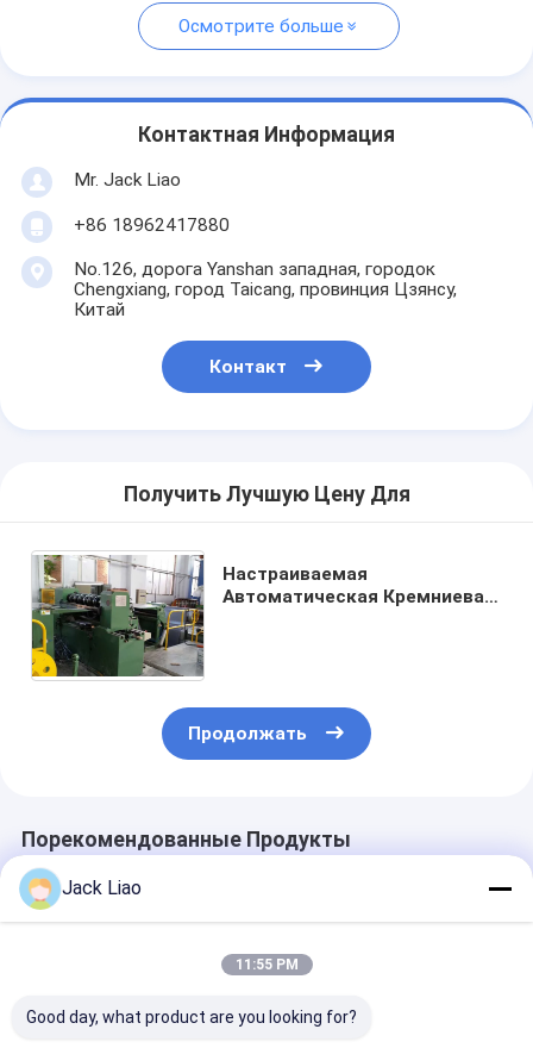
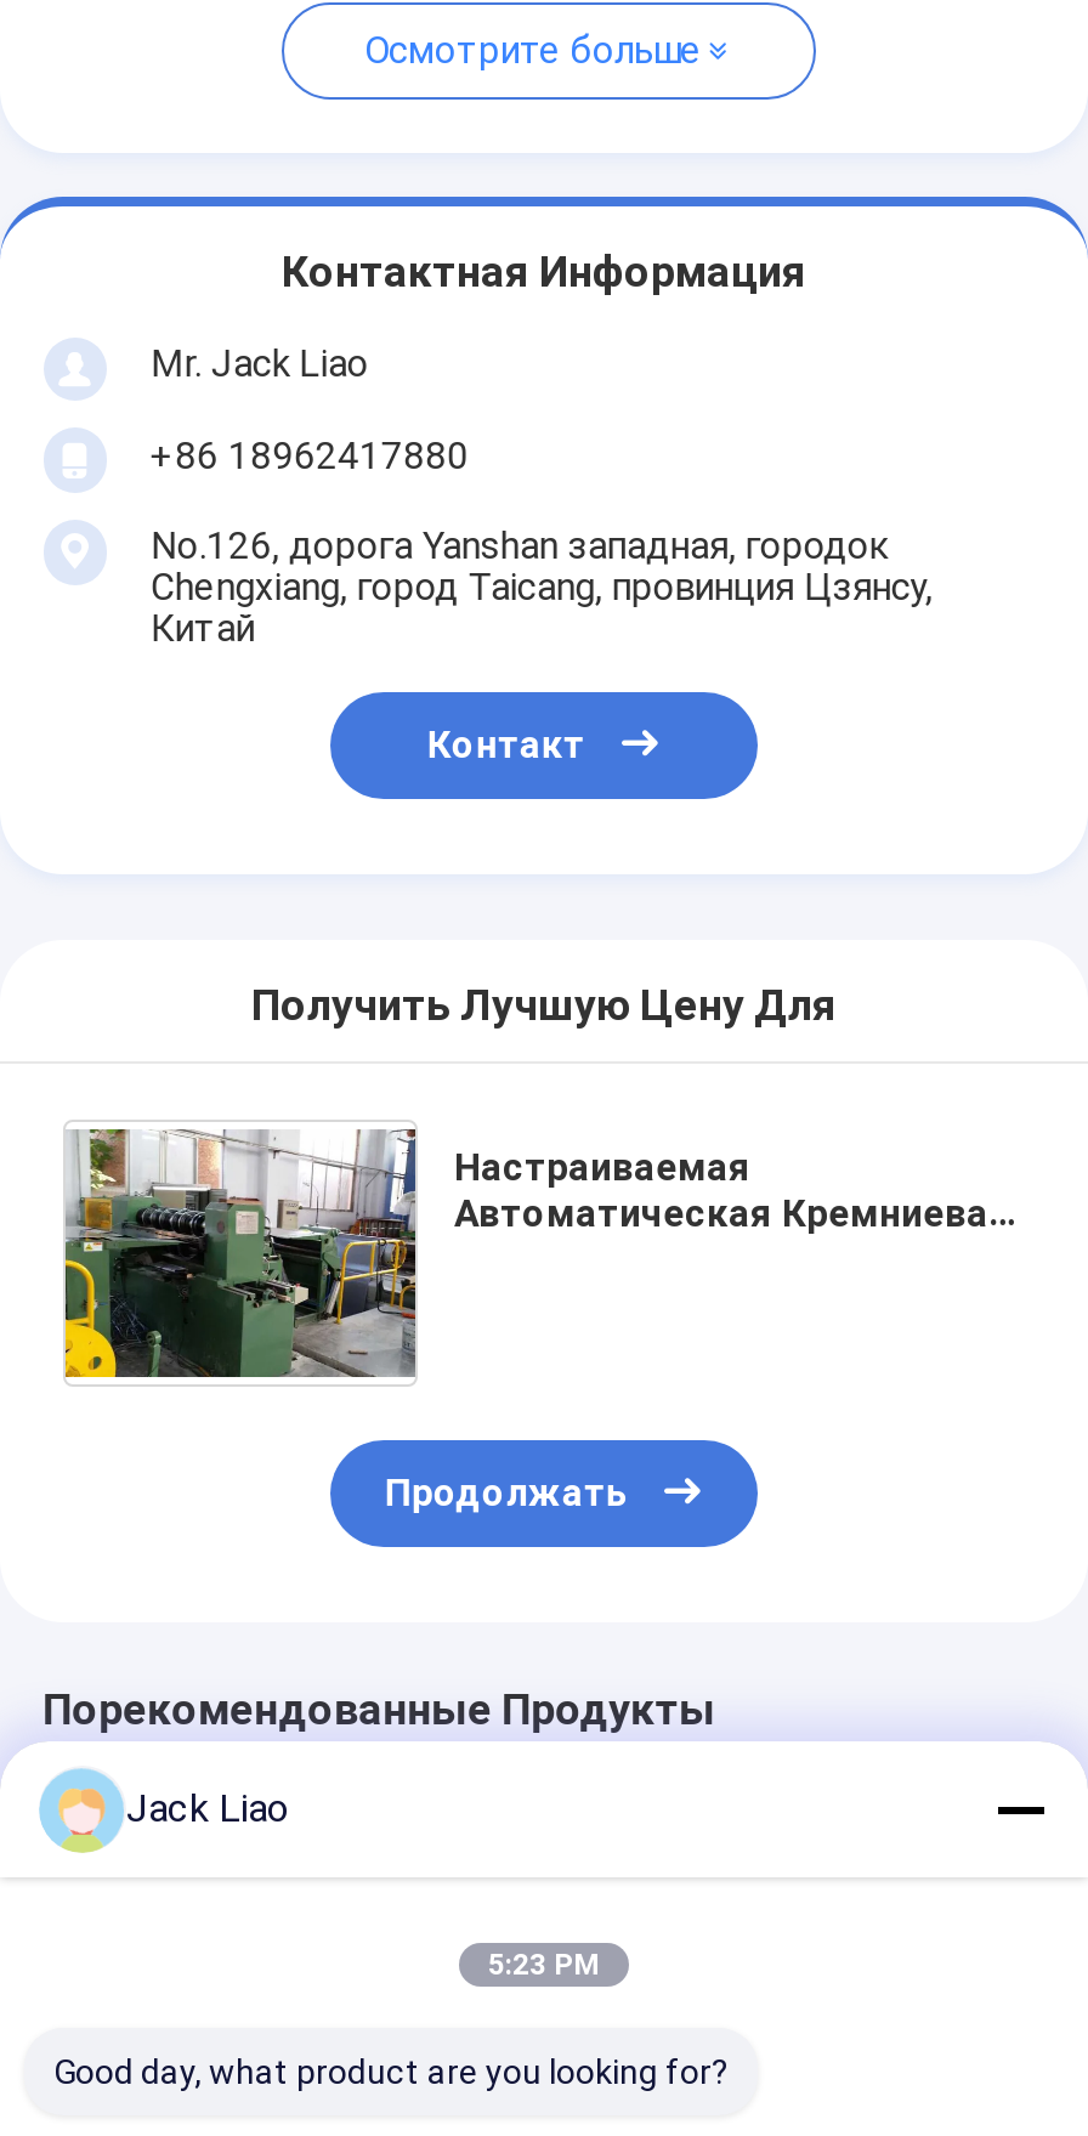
[235,956,298,973] 11:55 PM -> [488,1948,600,1982] 5:23 PM

